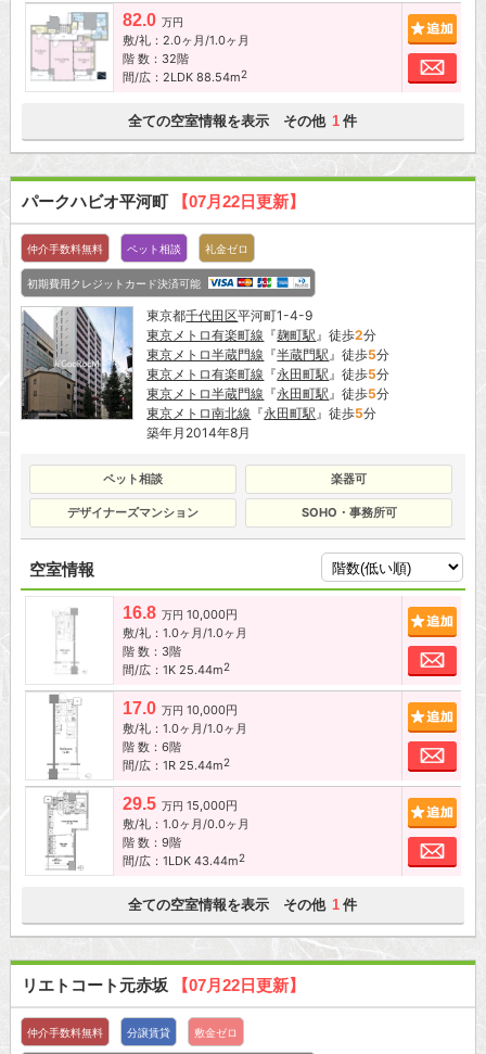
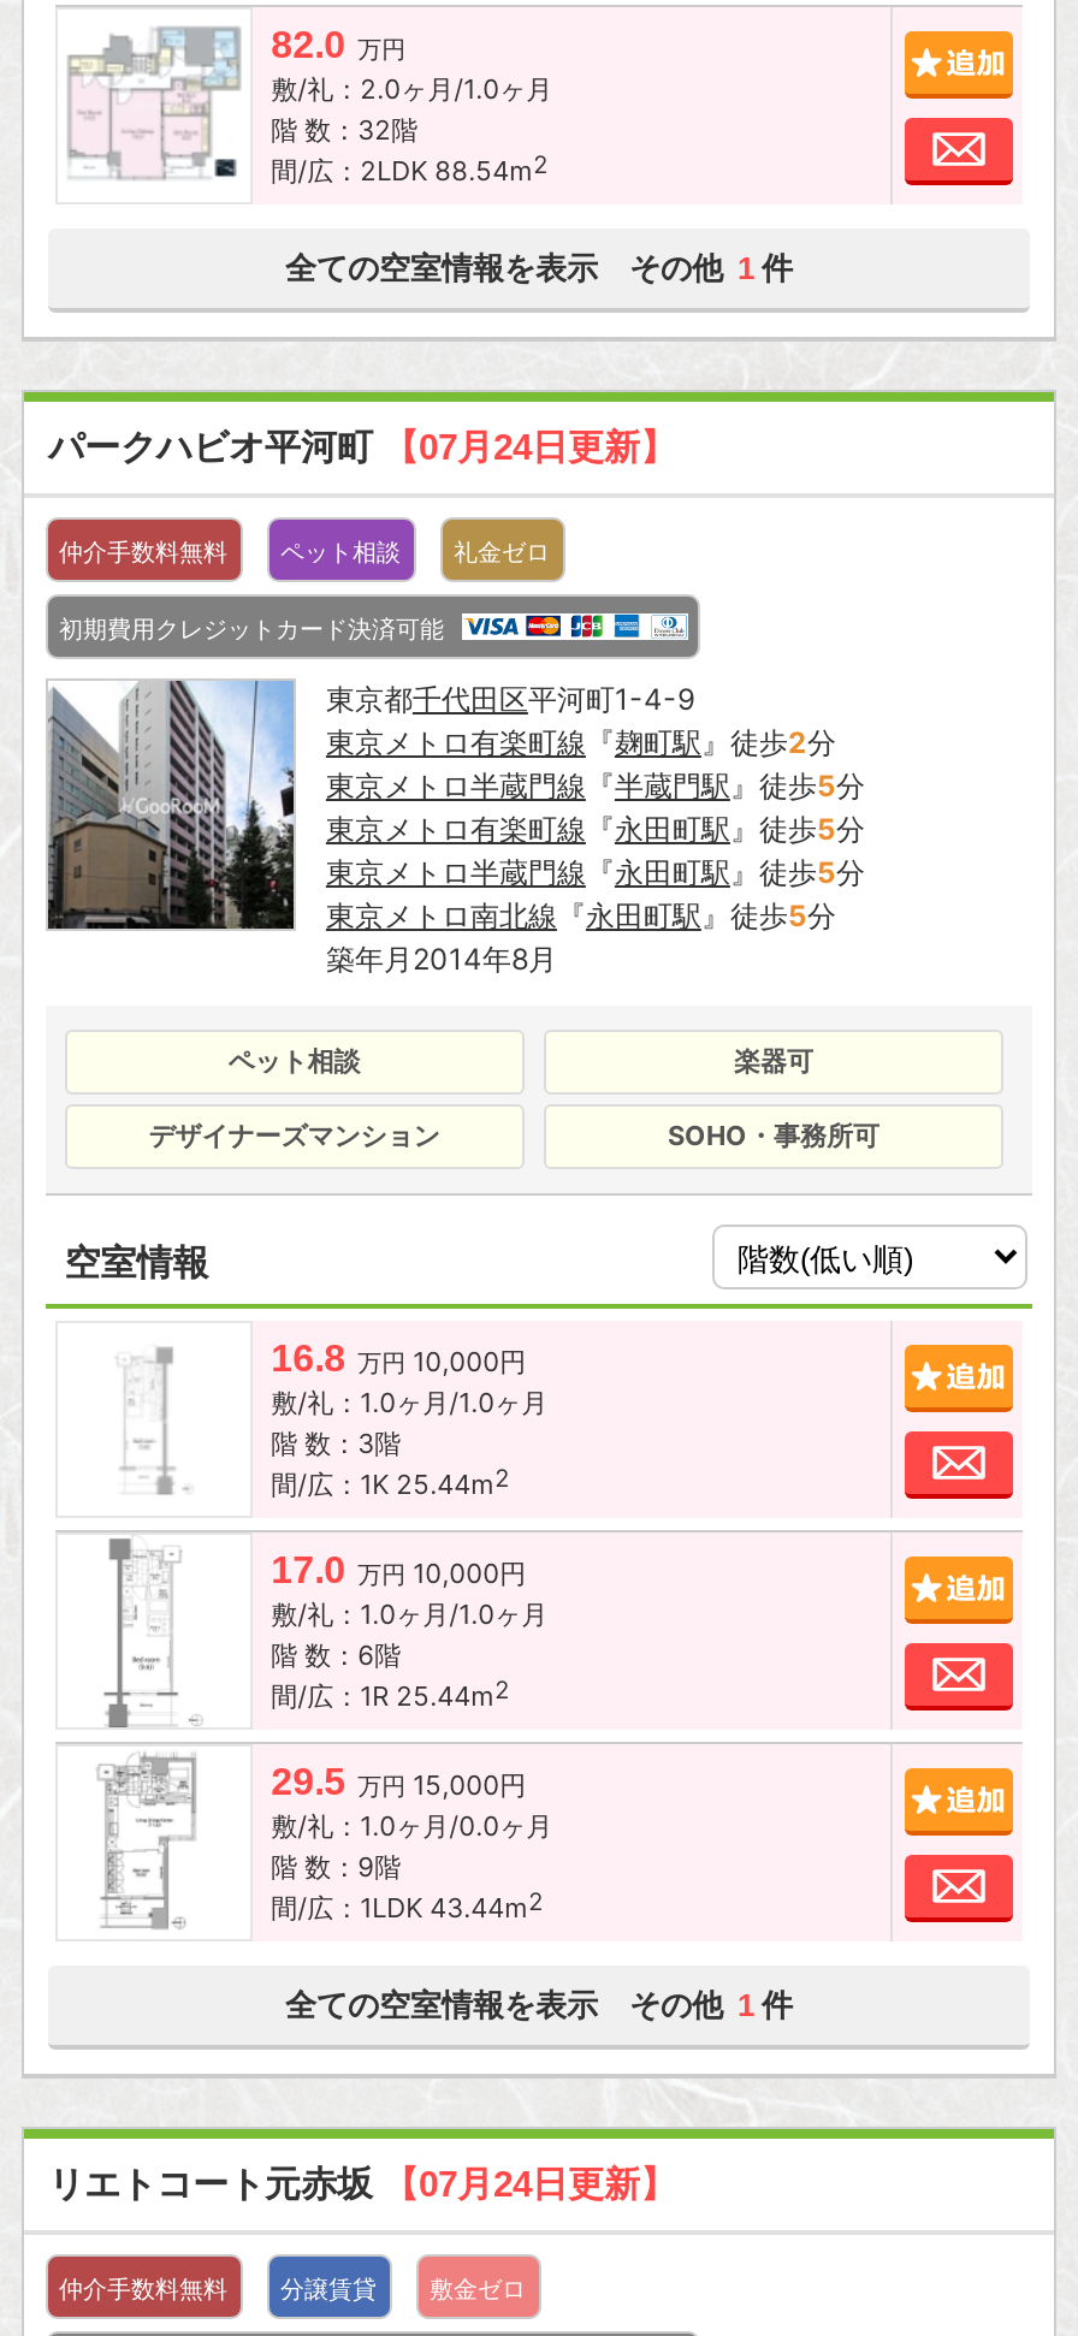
[22,192,305,211] パークハビオ平河町【07月22日更新】 -> [48,426,676,467] パークハビオ平河町【07月24日更新】
[22,976,305,994] リエトコート元赤坂【07月22日更新】 -> [48,2163,676,2204] リエトコート元赤坂【07月24日更新】

